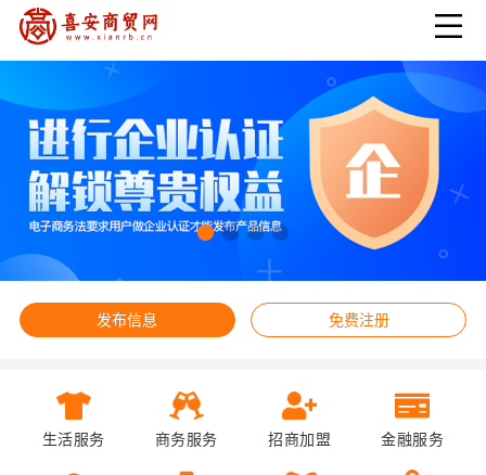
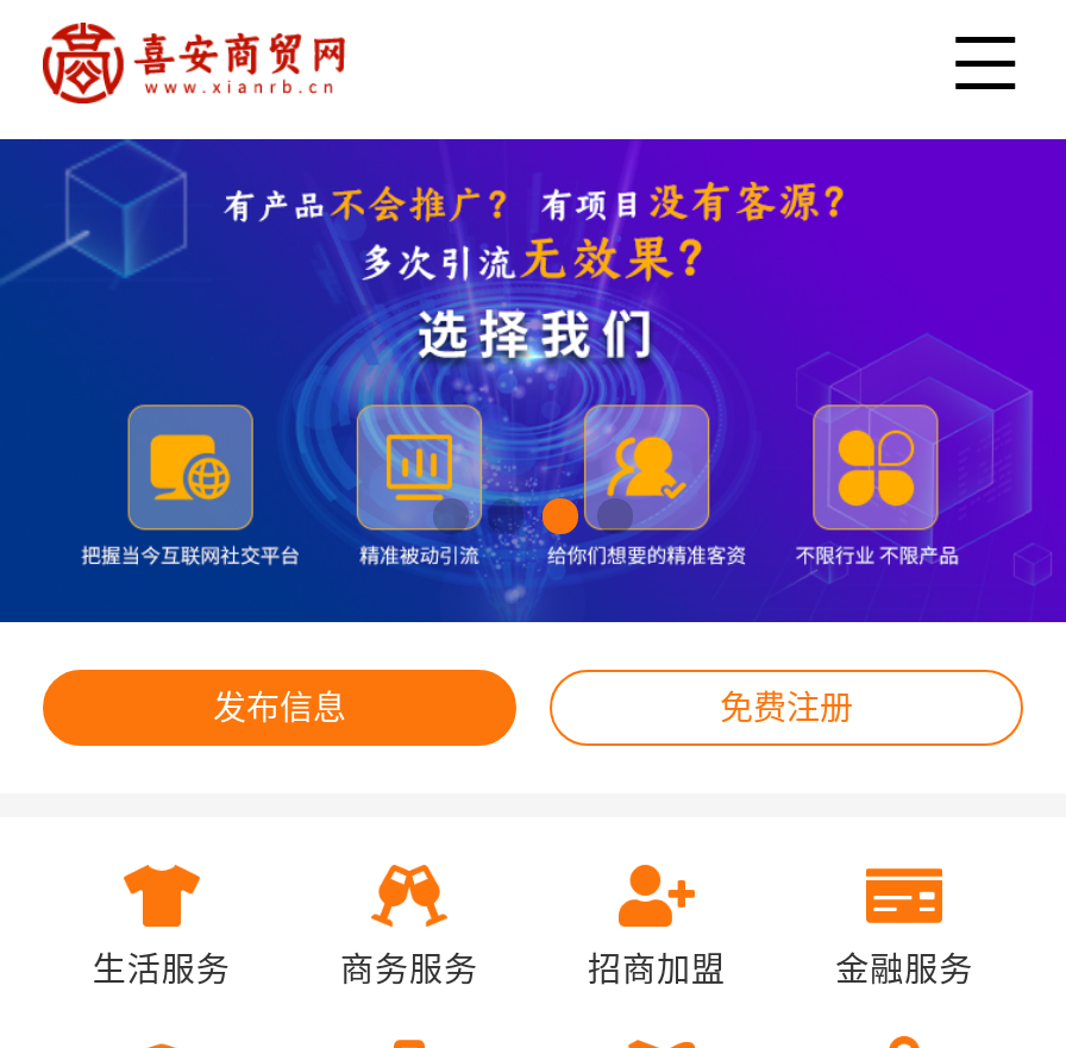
[3,60,483,282] [image] -> [7,137,1059,625] [image]

